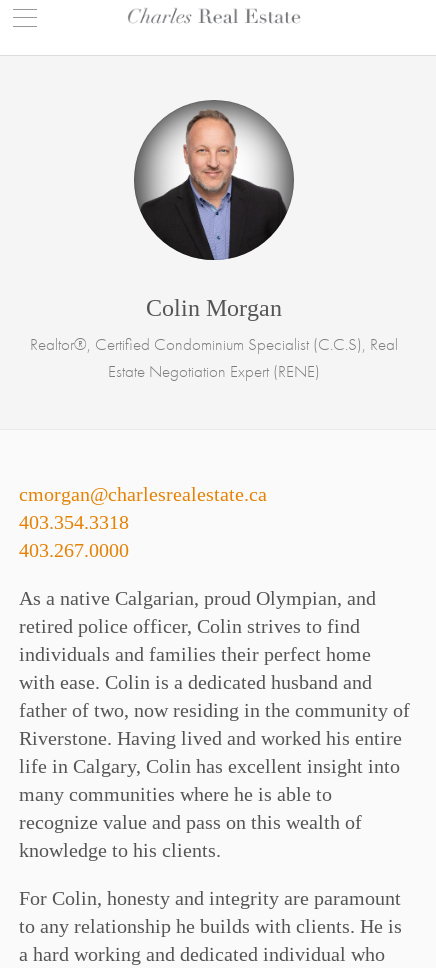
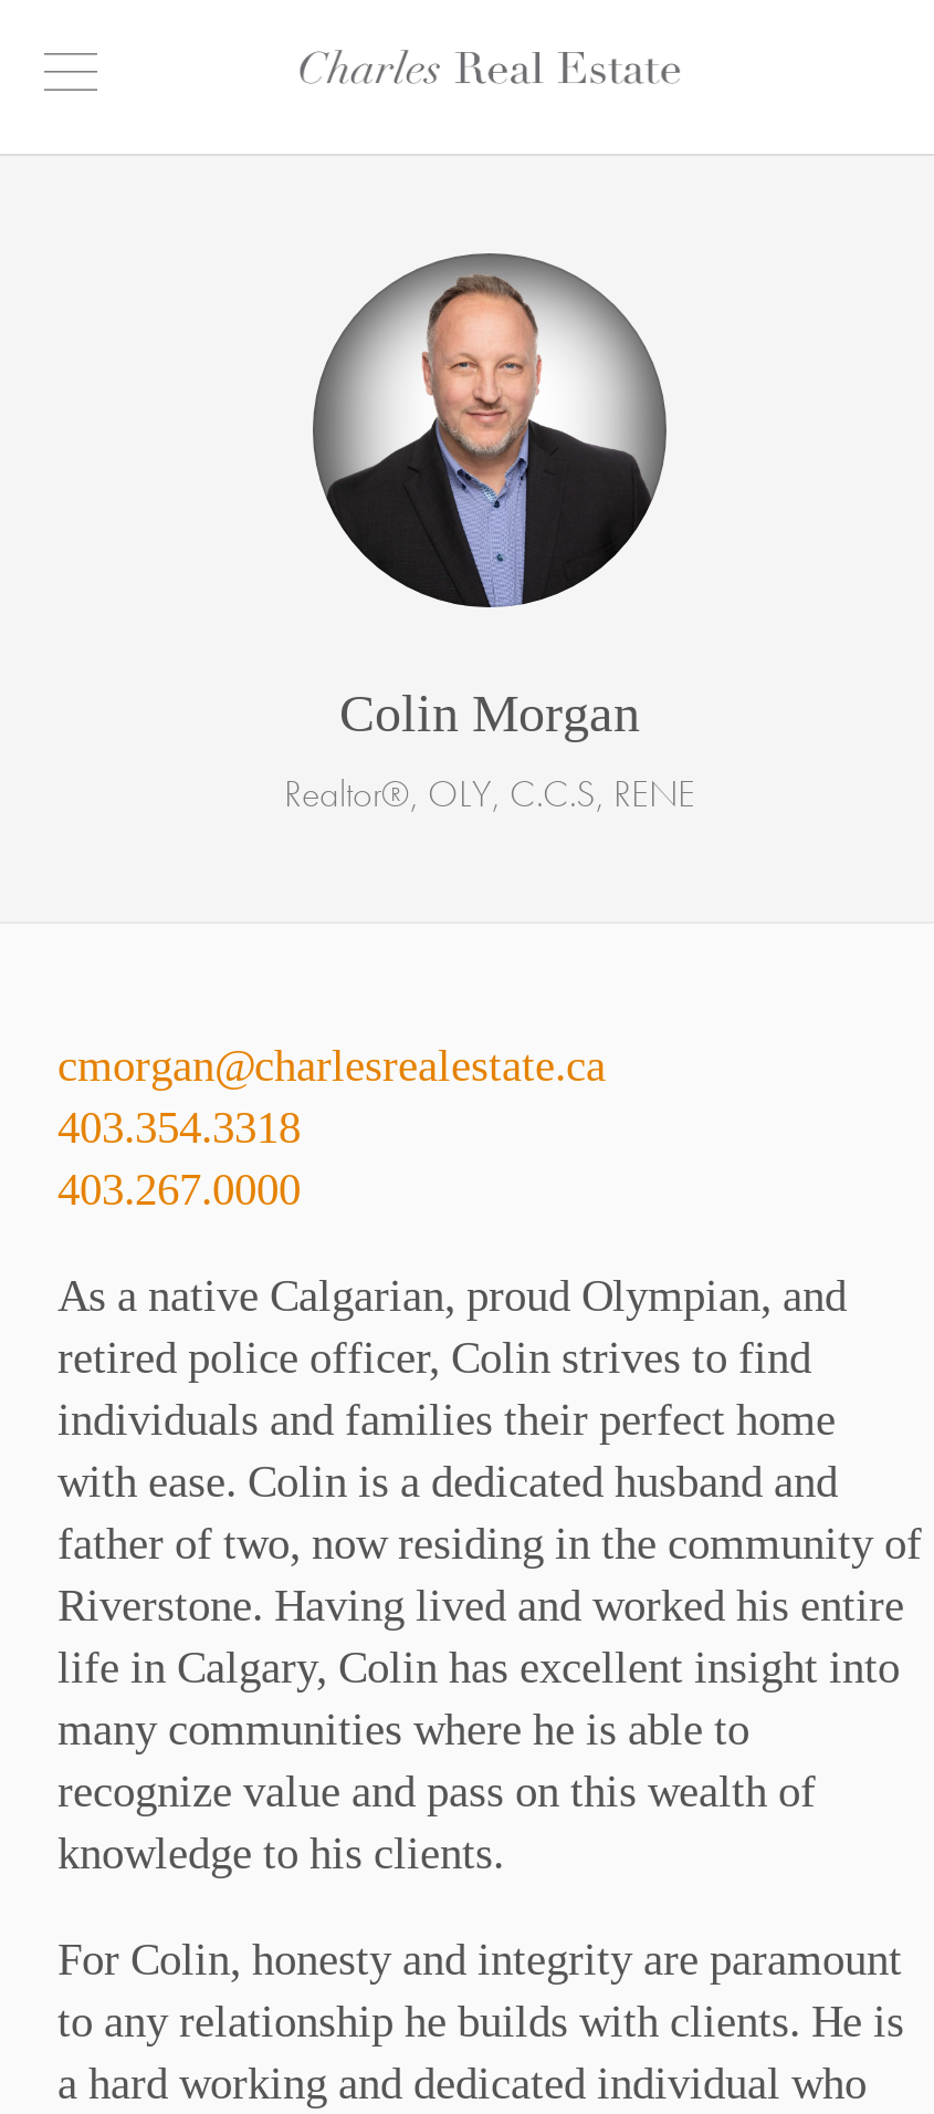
[30,333,398,382] Realtor®, Certified Condominium Specialist (C.C.S), Real | Estate Negotiation Expert (RENE) -> [284,769,695,818] Realtor®, OLY, C.C.S, RENE

